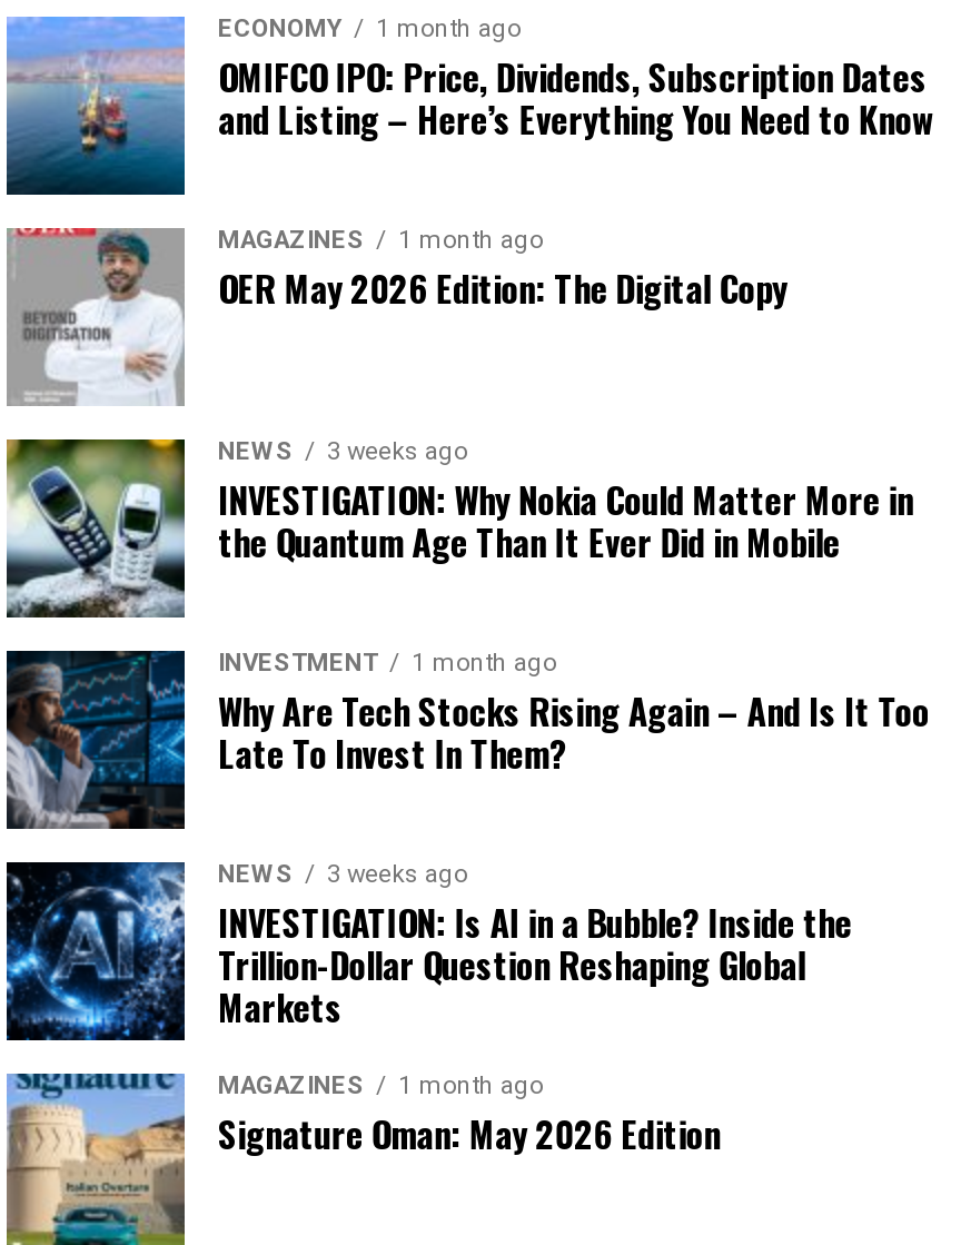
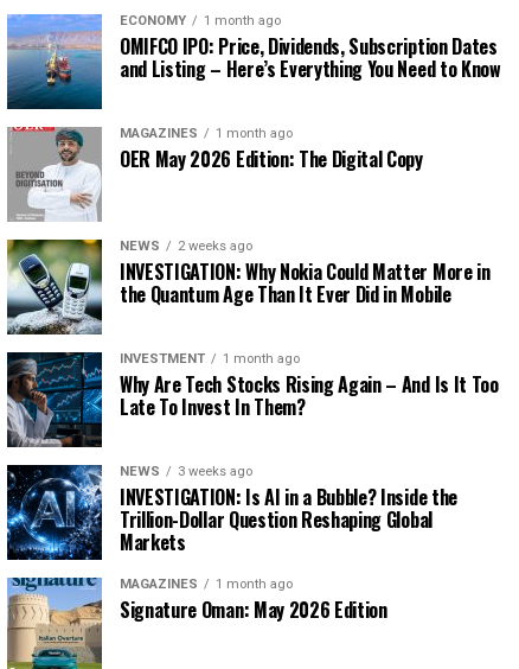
[218,437,467,466] NEWS 3 weeks ago -> [120,238,252,254] NEWS 2 weeks ago

